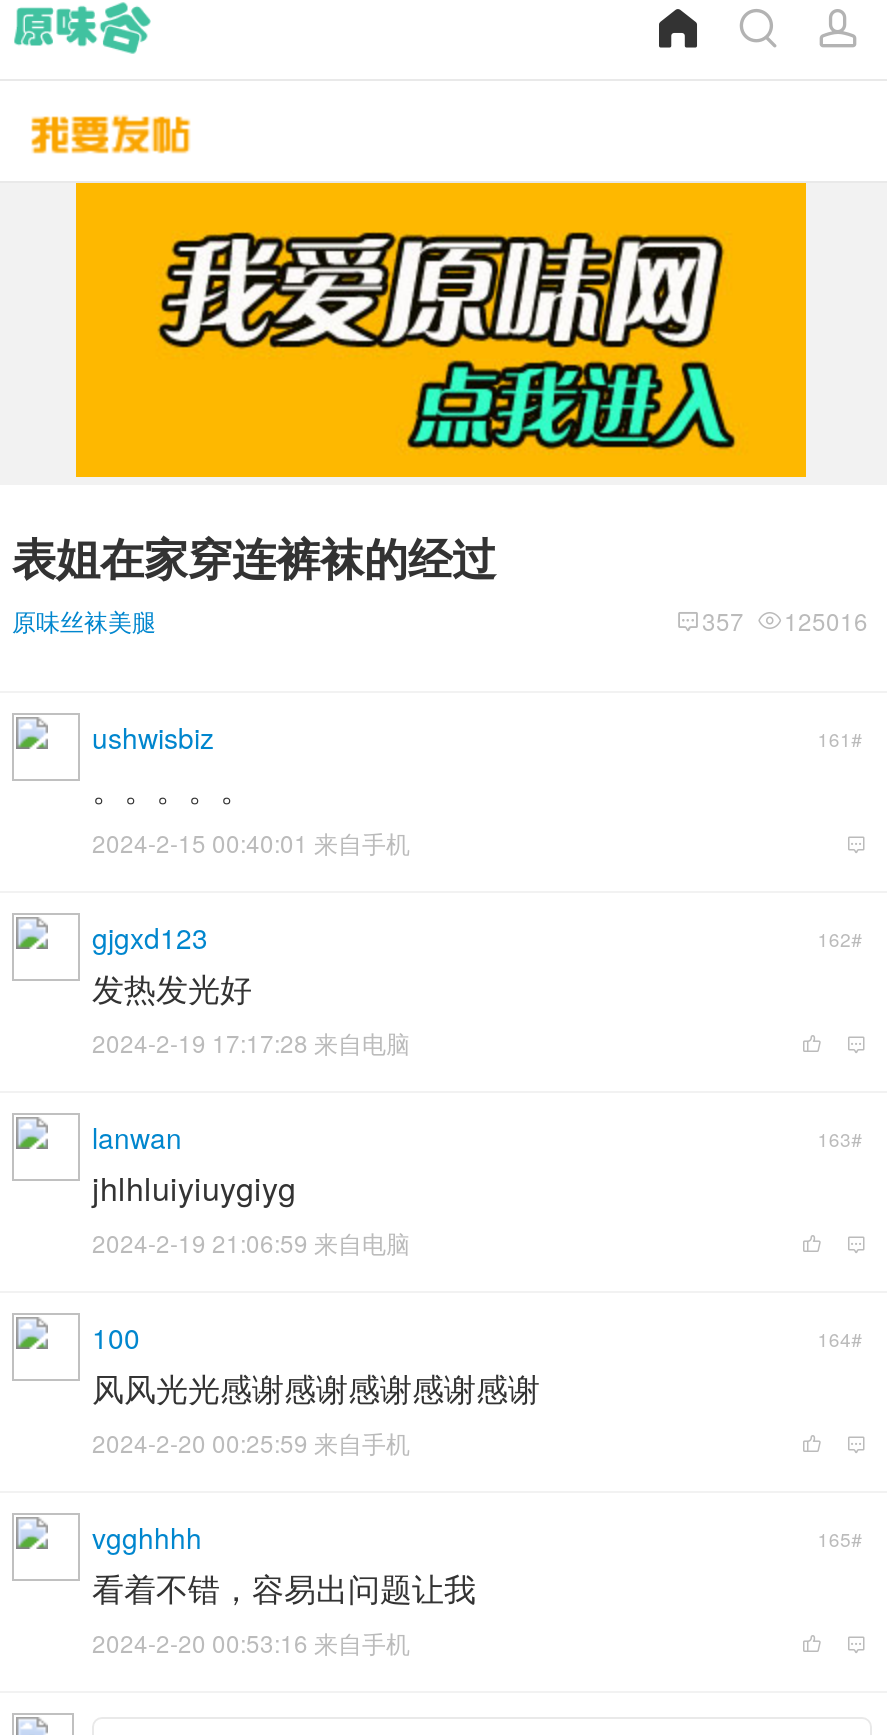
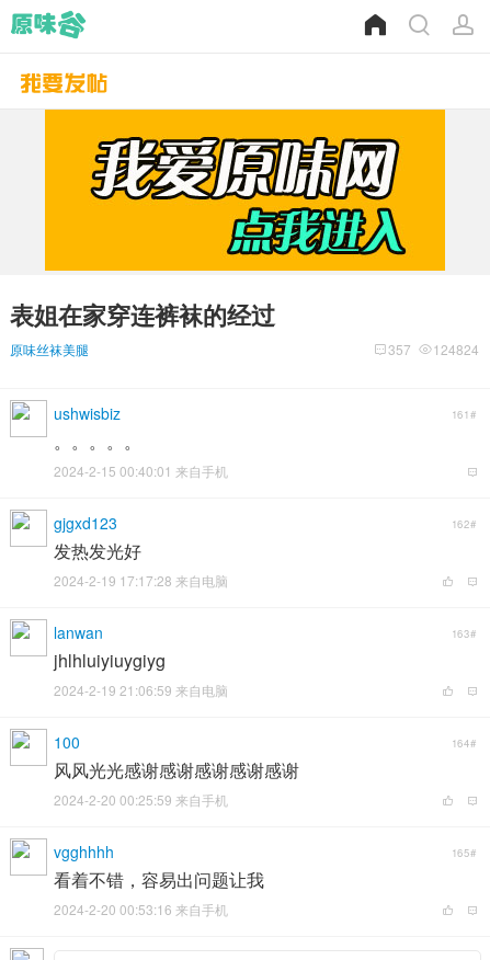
[702,603,868,637] 357 125016 -> [388,340,479,358] 357 124824

